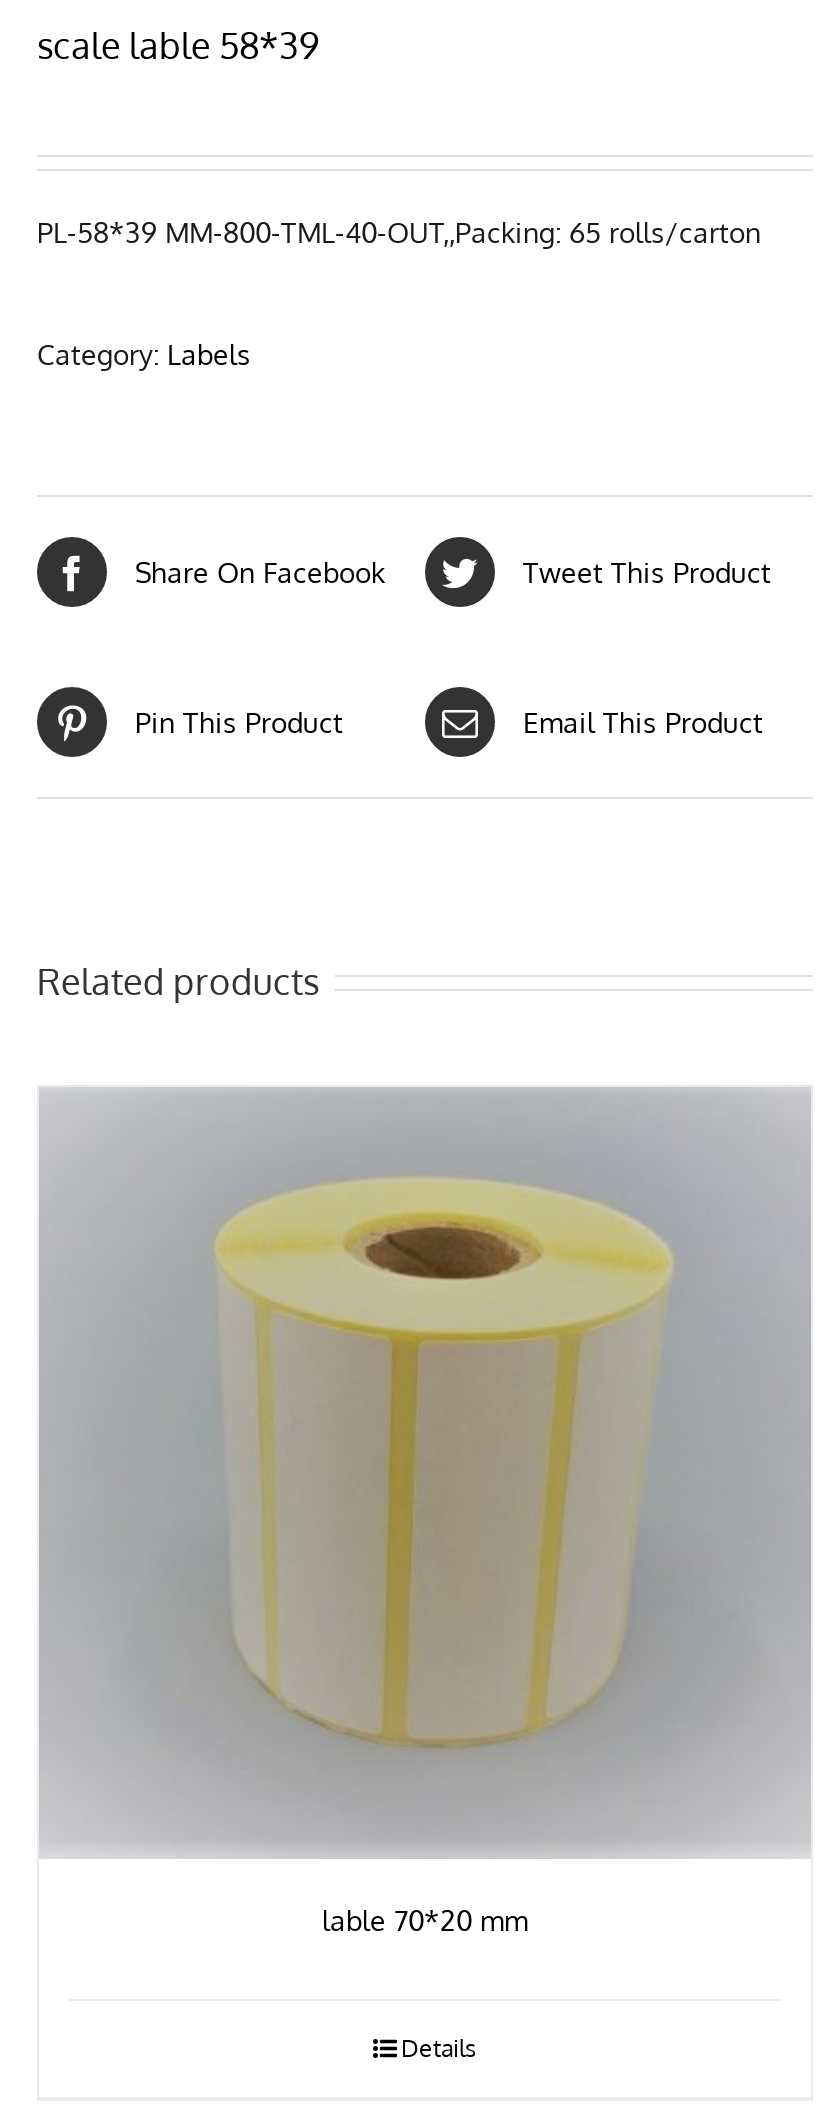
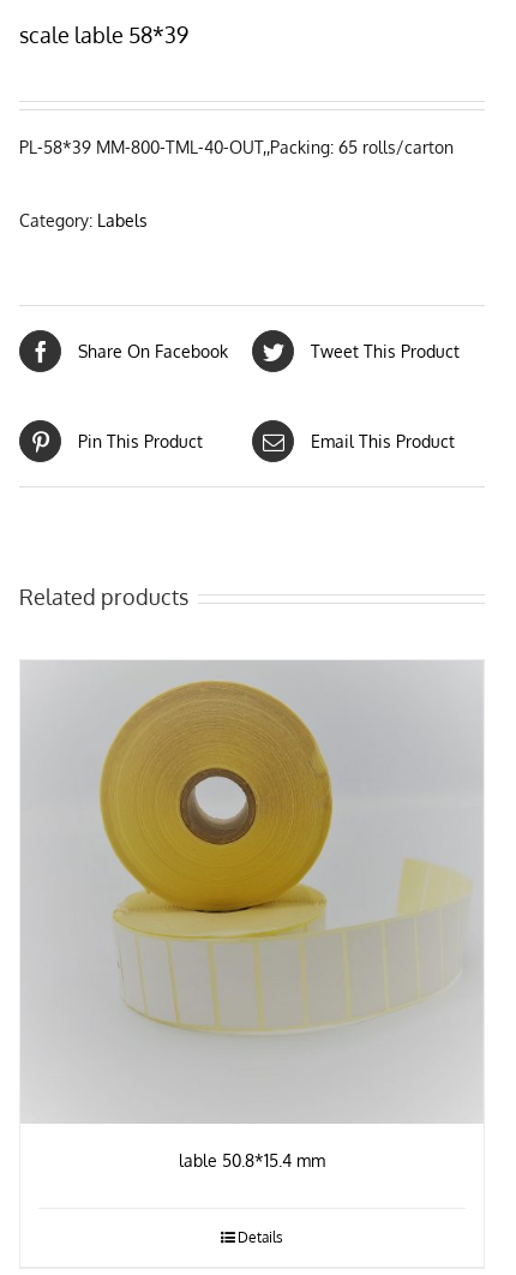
[41,1120,809,1836] [image] -> [24,681,481,1100] [image]
[322,1903,528,1937] lable 70*20 mm -> [179,1151,325,1171] lable 50.8*15.4 mm

